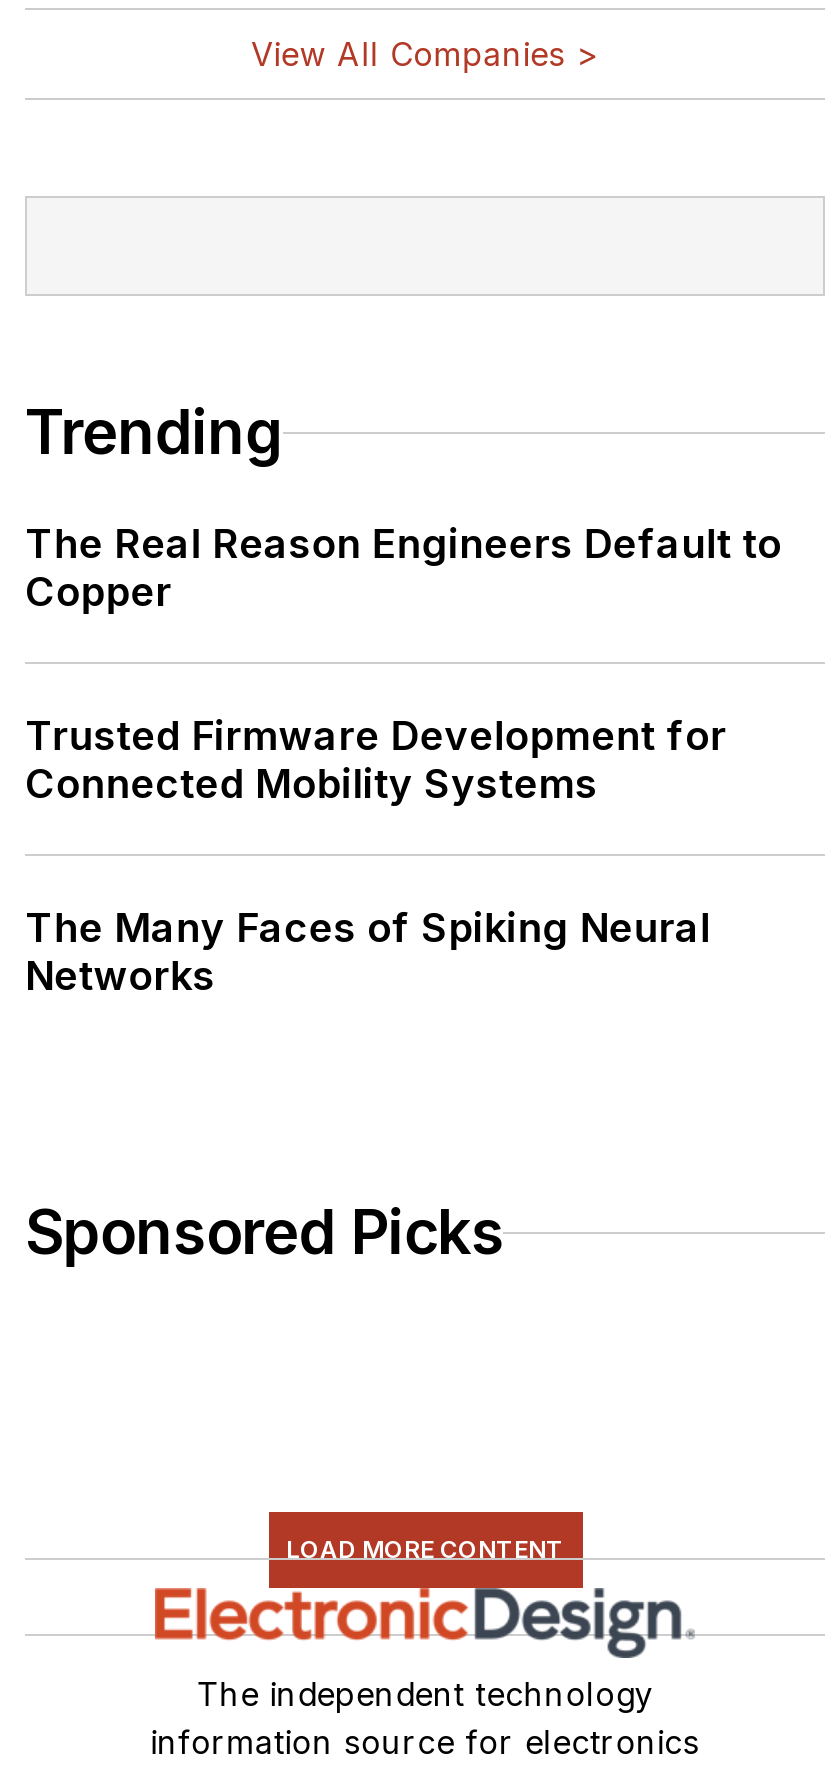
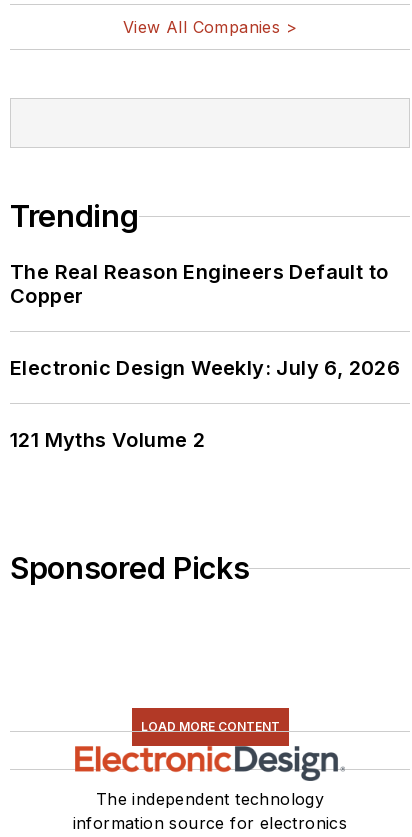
[25,713,727,809] Trusted Firmware Development for | Connected Mobility Systems -> [10,356,400,380] Electronic Design Weekly: July 6, 2026
[25,905,711,1001] The Many Faces of Spiking Neural | Networks -> [10,428,205,452] 121 Myths Volume 2

